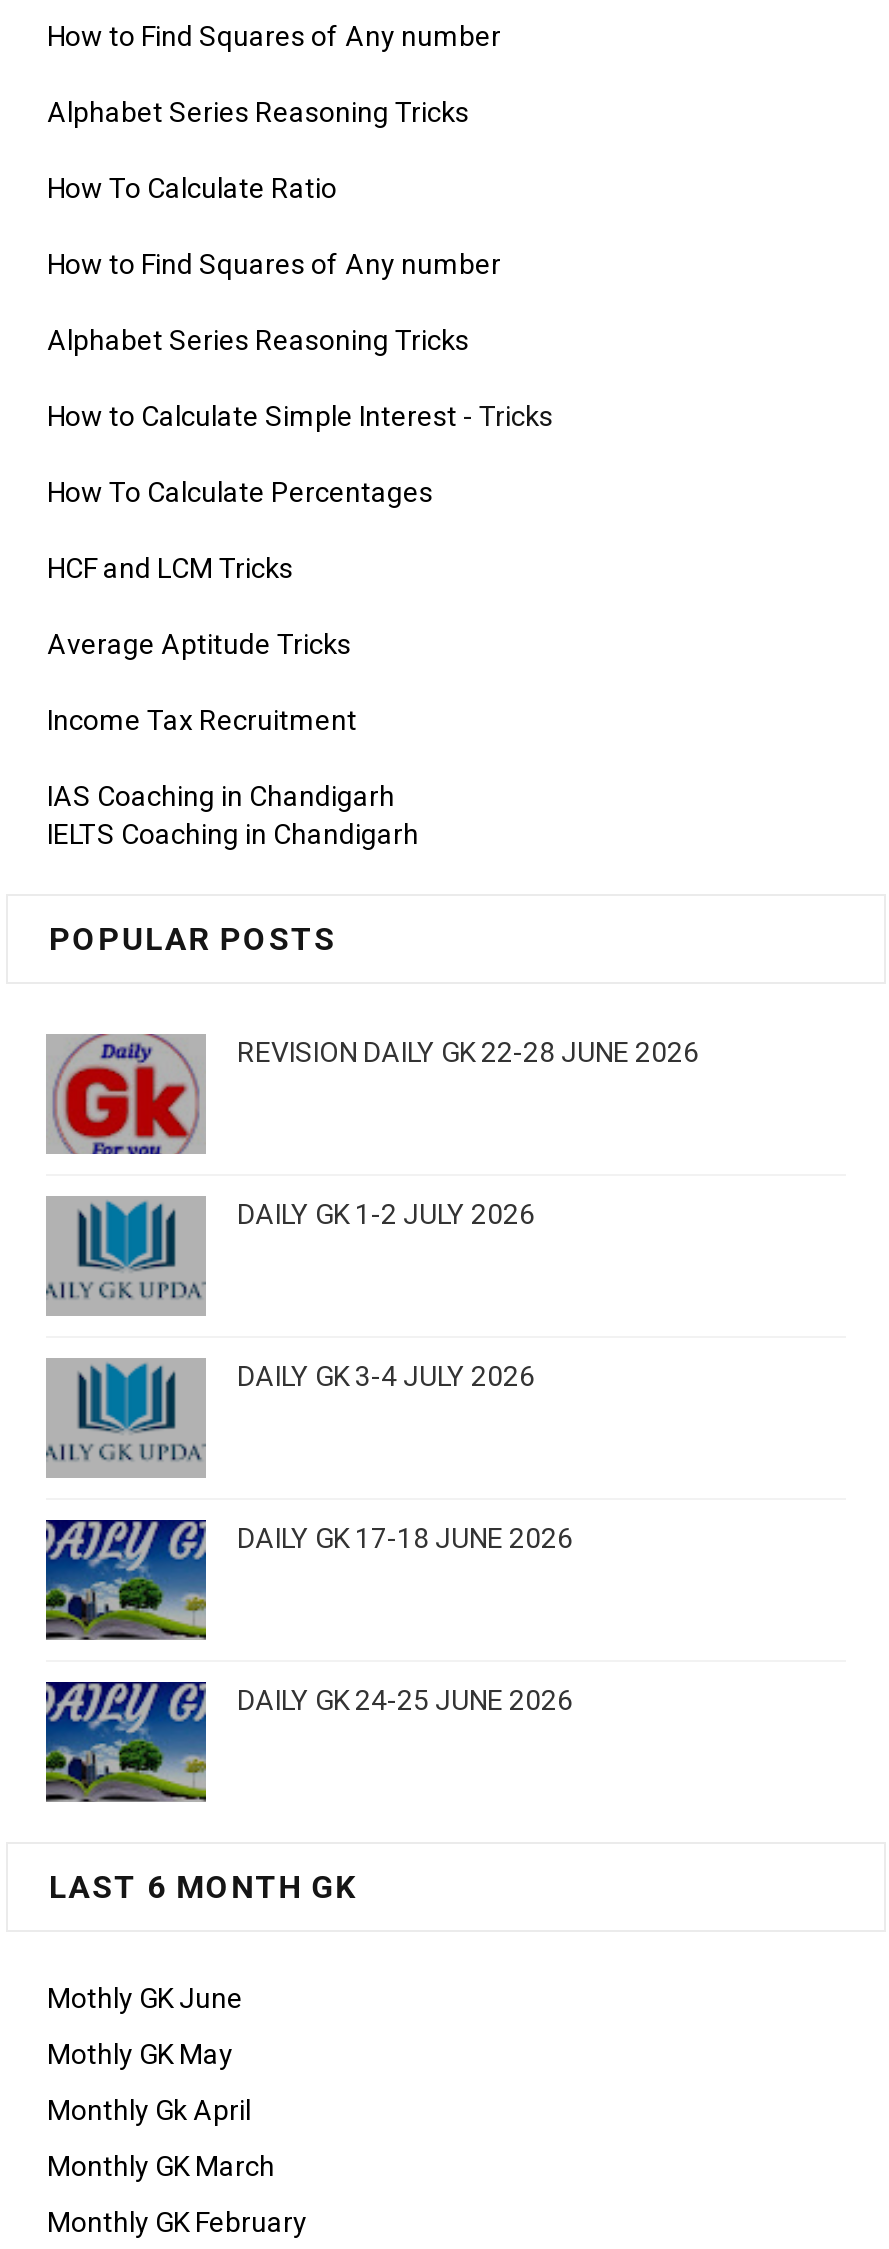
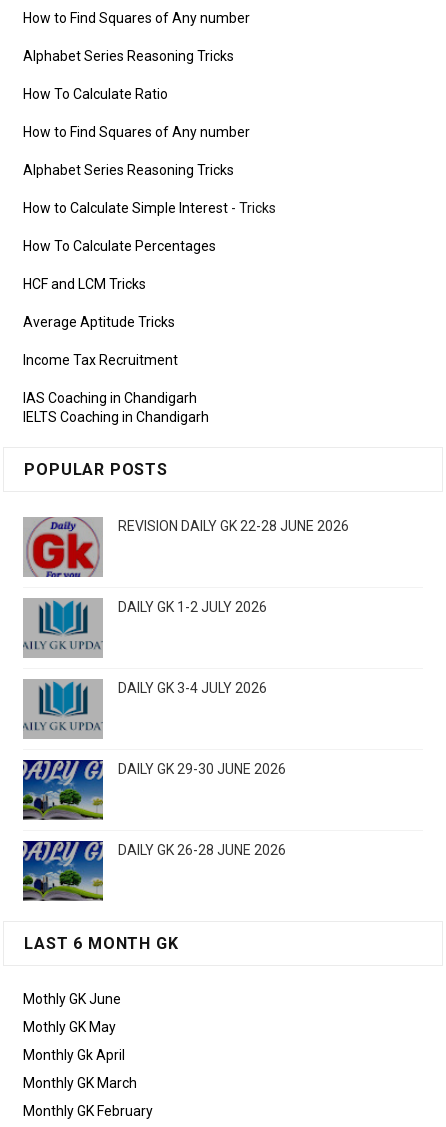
[237,1522,573,1554] DAILY GK 17-18 JUNE 2026 -> [118,761,286,777] DAILY GK 29-30 JUNE 2026
[237,1684,573,1716] DAILY GK 24-25 JUNE 2026 -> [118,842,286,858] DAILY GK 26-28 JUNE 2026

